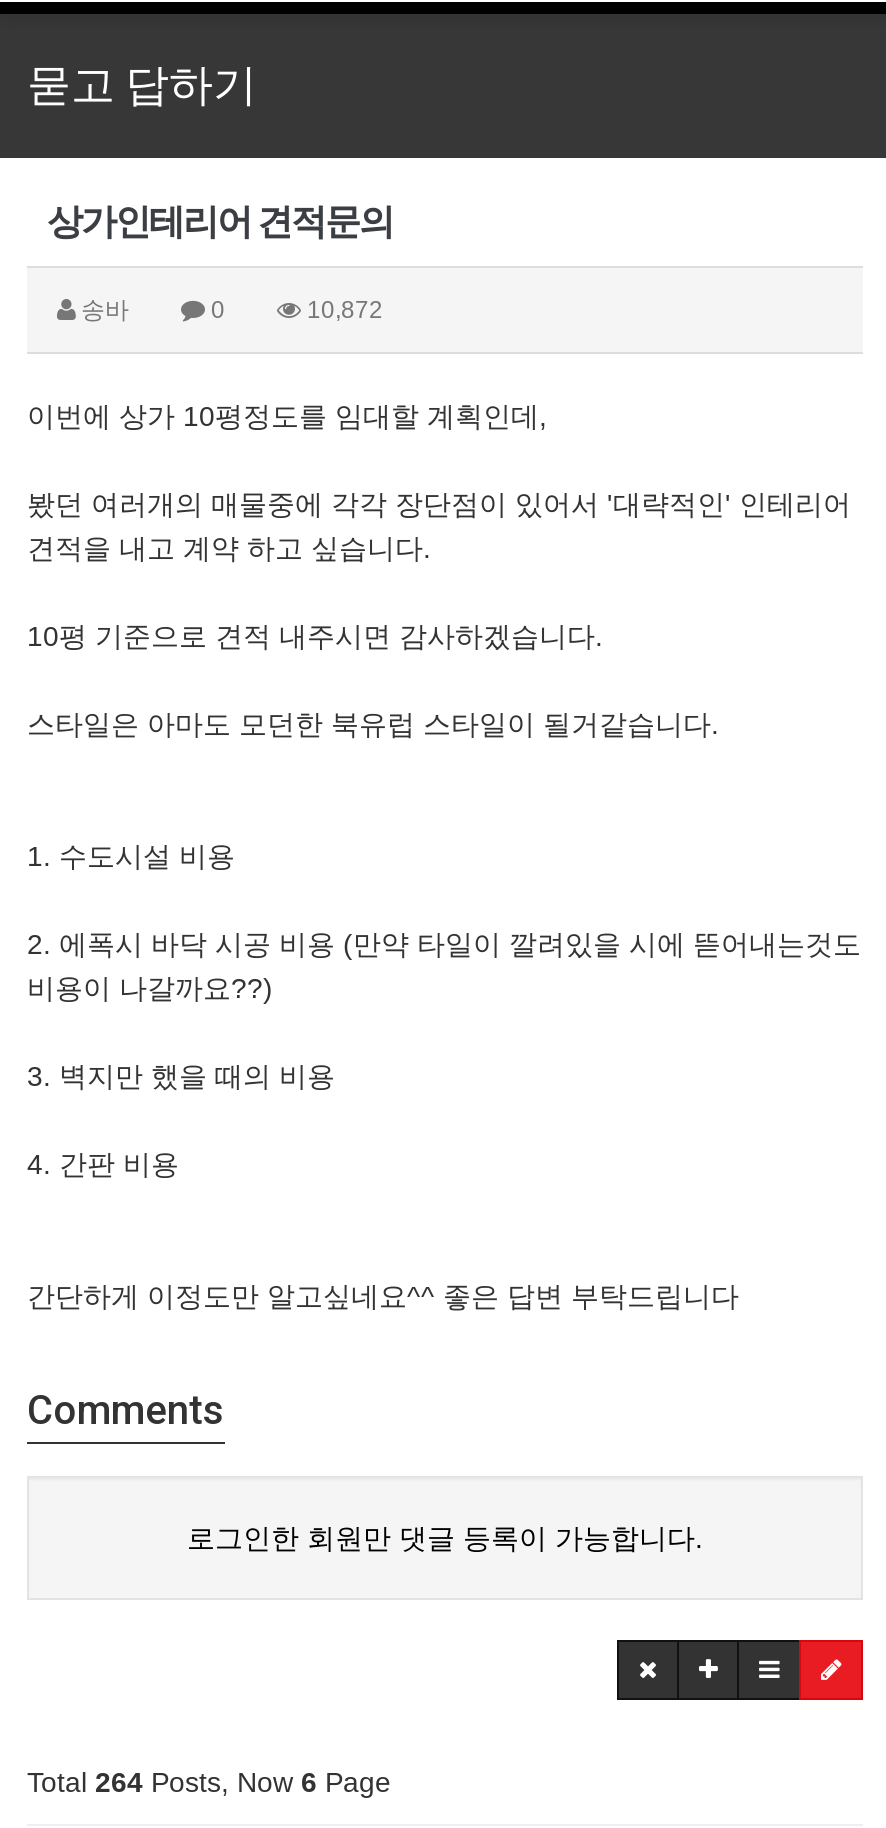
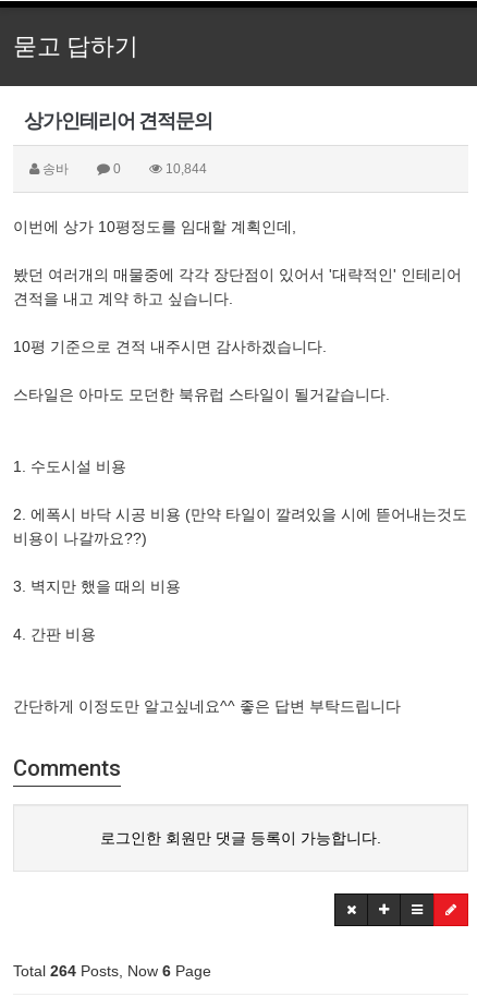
[301,296,383,324] 10,872 -> [162,161,207,177] 10,844

